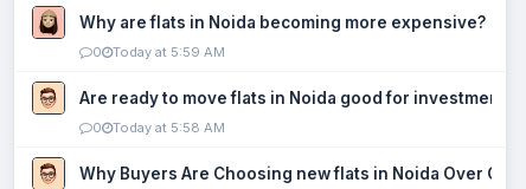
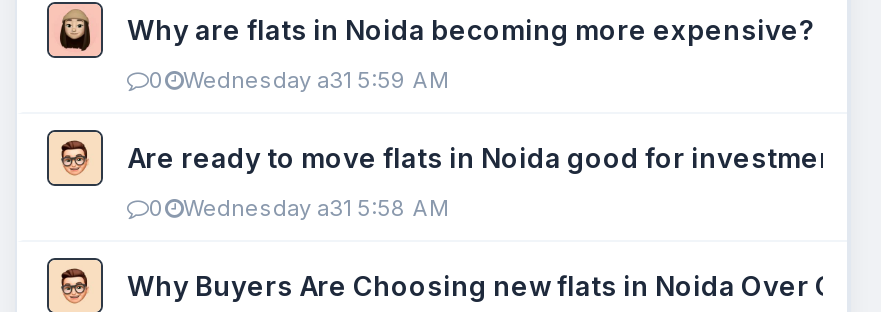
[113,44,225,60] Today at 5:59 AM -> [183,66,449,94] Wednesday a31 5:59 AM
[113,119,225,136] Today at 5:58 AM -> [183,194,449,222] Wednesday a31 5:58 AM

